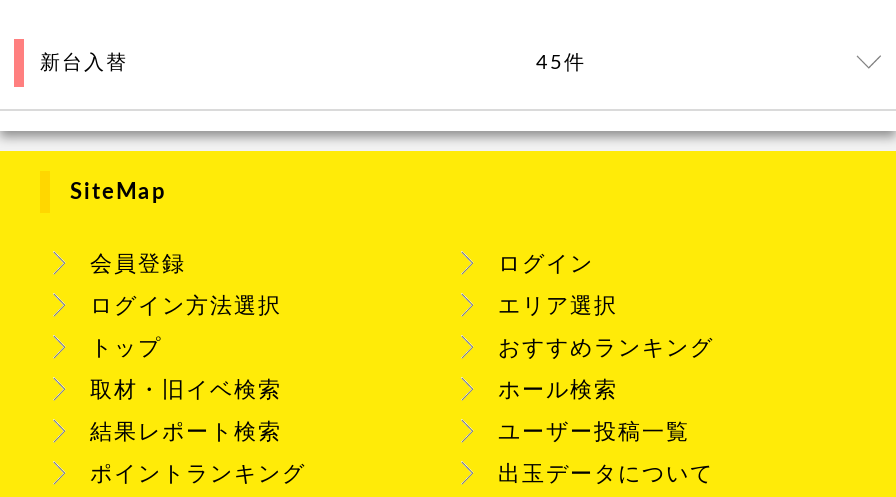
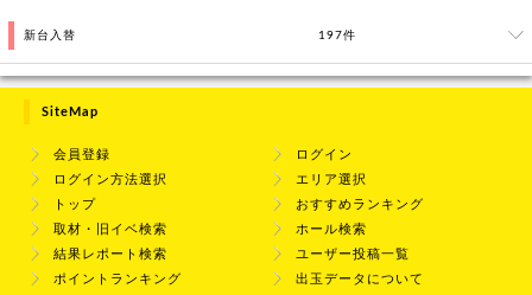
[536,53,586,73] 45件 -> [318,30,356,41] 197件

